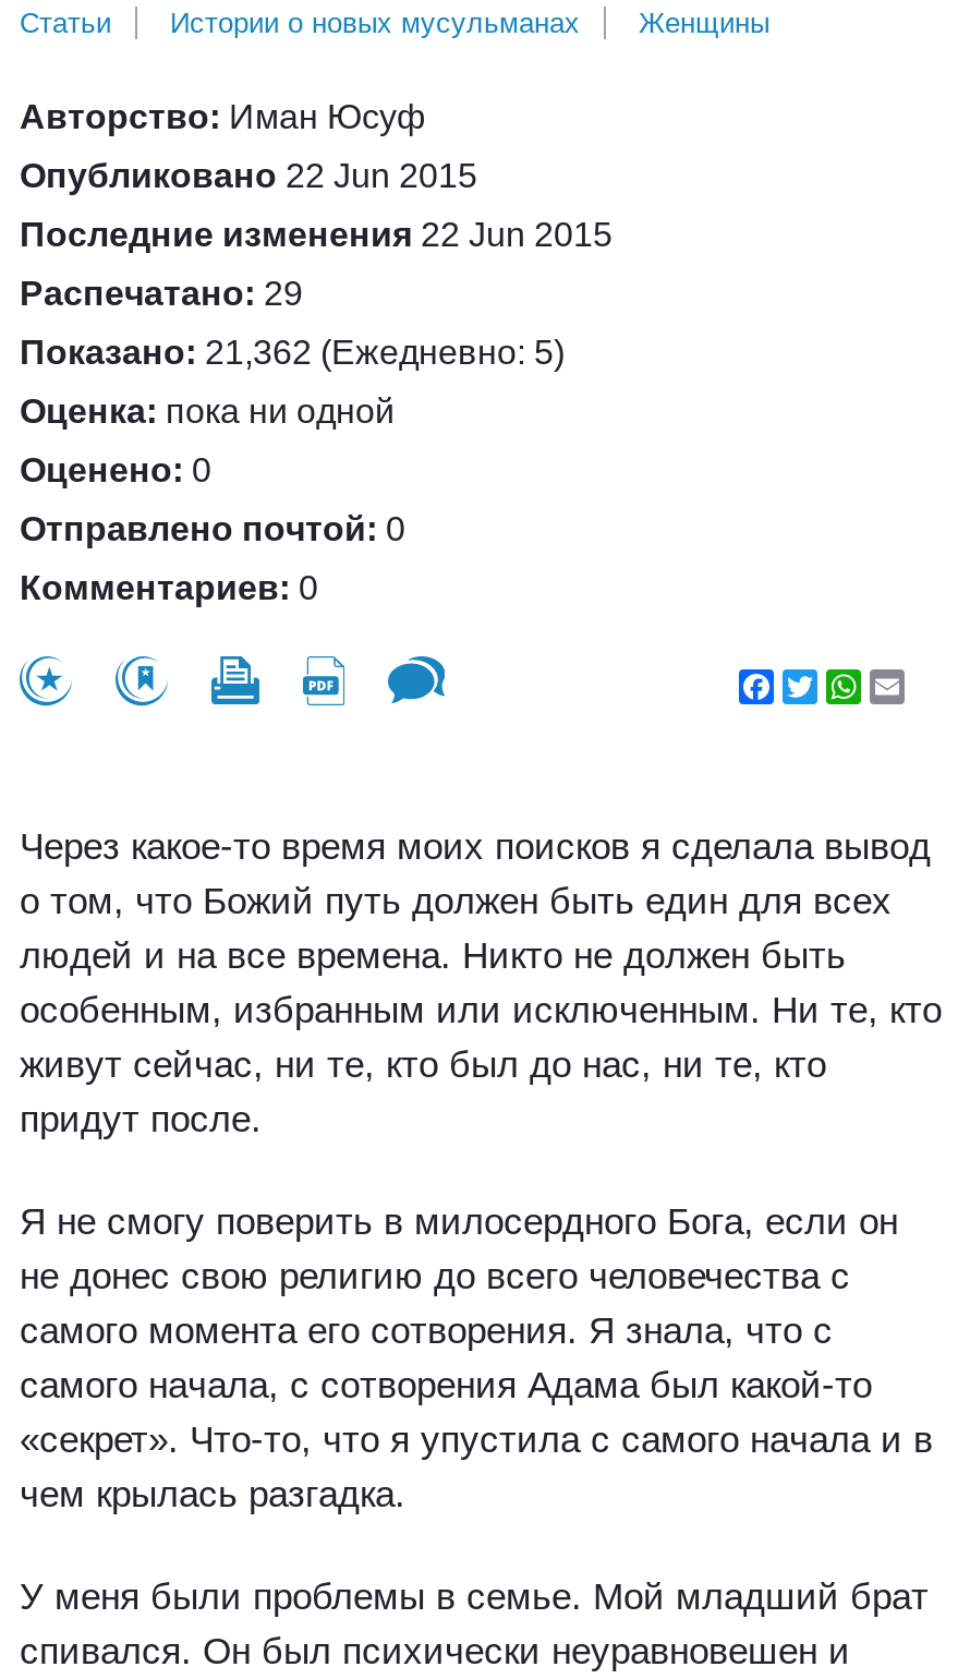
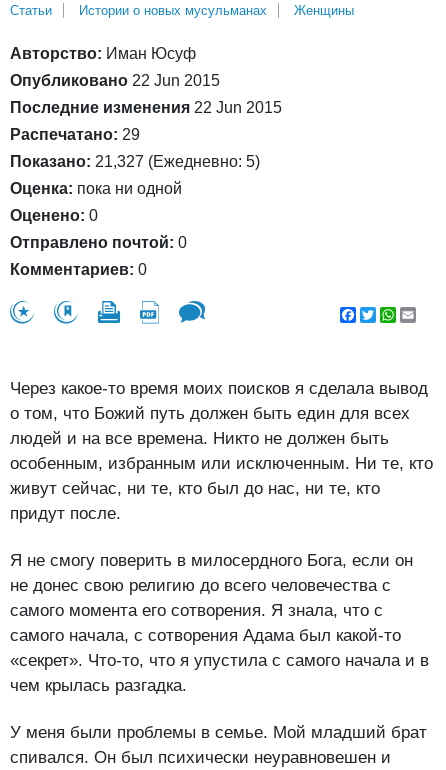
[20,334,565,371] Показано: 21,362 (Ежедневно: 5) -> [10,153,260,170] Показано: 21,327 (Ежедневно: 5)

